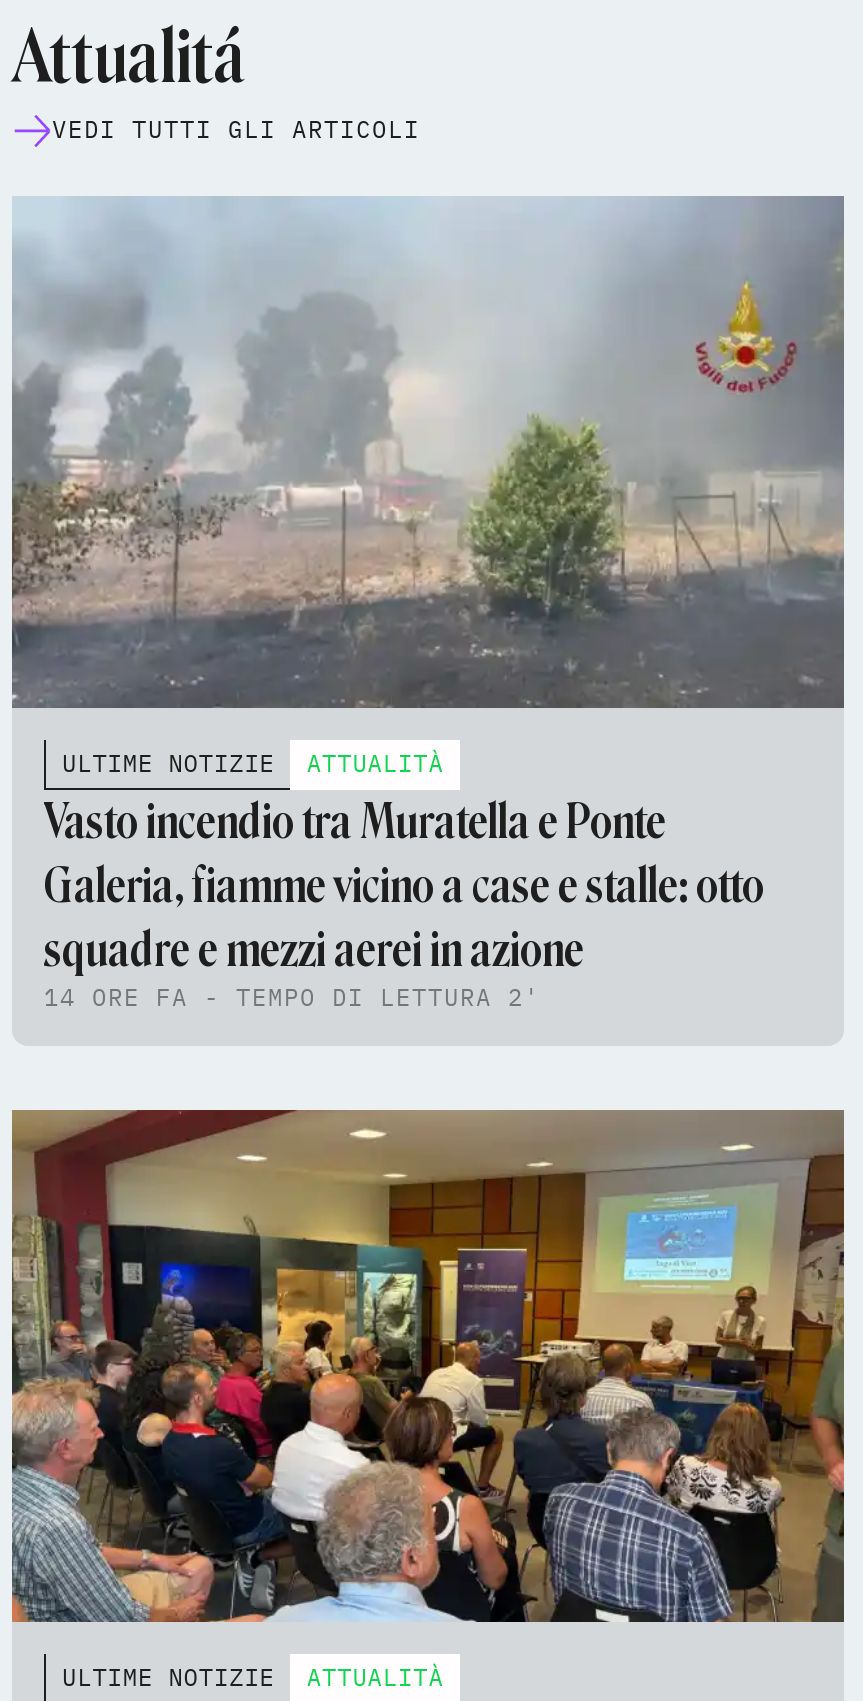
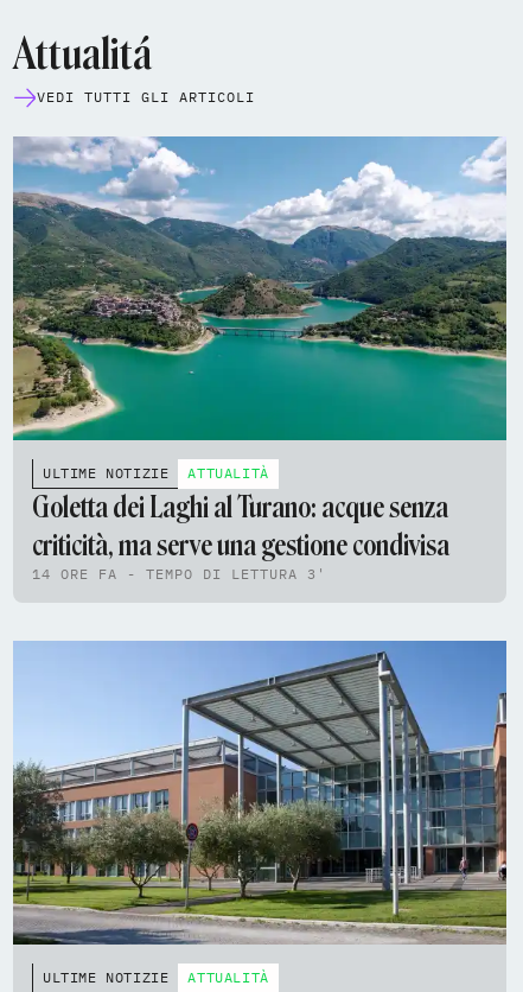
[12,195,846,709] [image] -> [13,136,506,441] [image]
[44,792,764,1012] Vasto incendio tra Muratella e Ponte | Galeria, fiamme vicino a case e stalle: otto | squadre e mezzi aerei in azione | 14 ORE FA - TEMPO DI LETTURA 2' -> [32,491,449,583] Goletta dei Laghi al Turano: acque senza | criticità, ma serve una gestione condivisa | 14 ORE FA - TEMPO DI LETTURA 3'
[10,1107,844,1623] [image] -> [13,641,508,946] [image]

